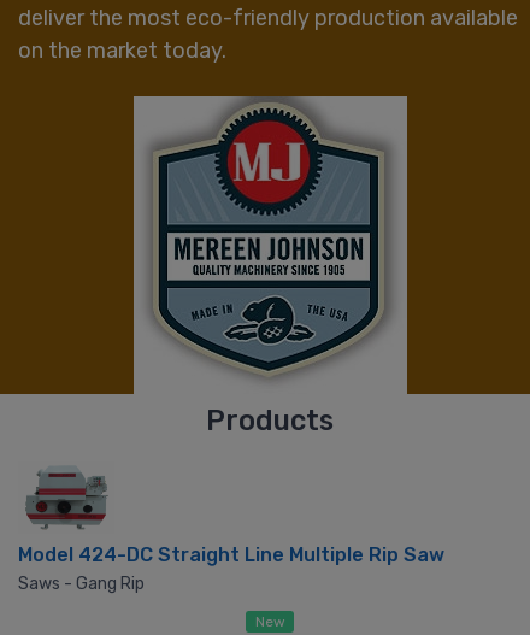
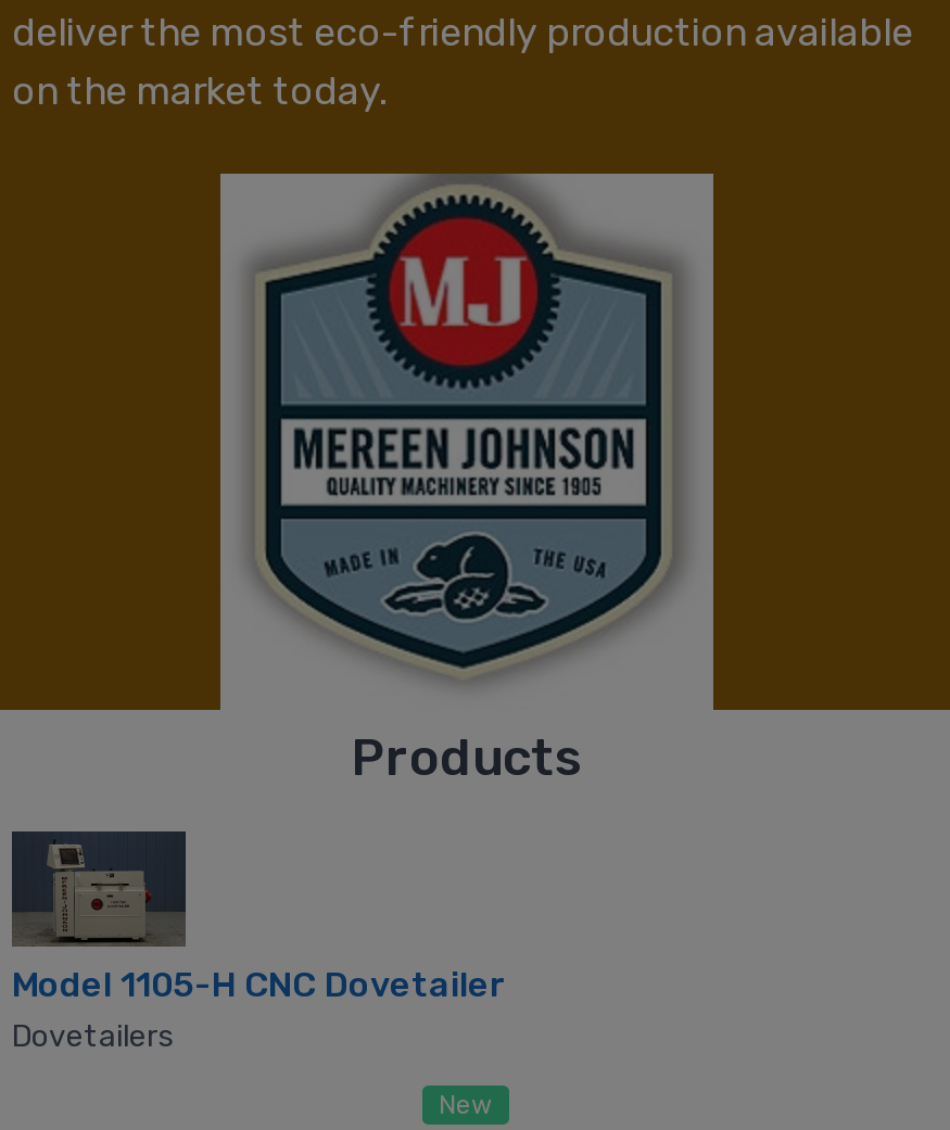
[18,470,444,594] [image] | Model 424-DC Straight Line Multiple Rip Saw | Saws - Gang Rip -> [10,829,505,1056] [image] | Model 1105-H CNC Dovetailer | Dovetailers

